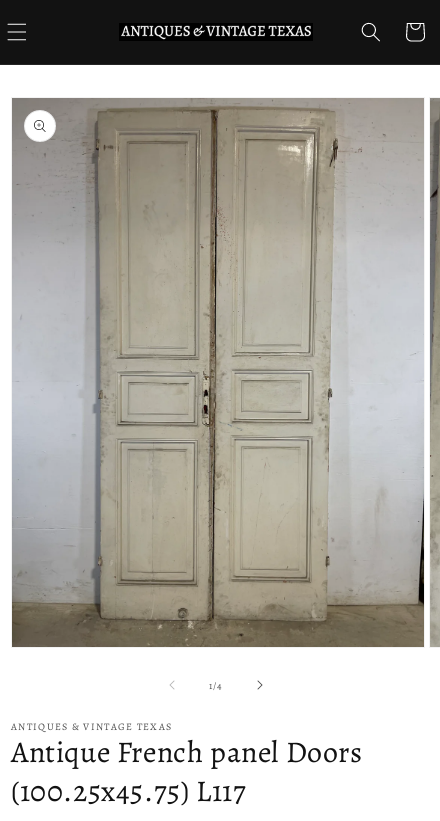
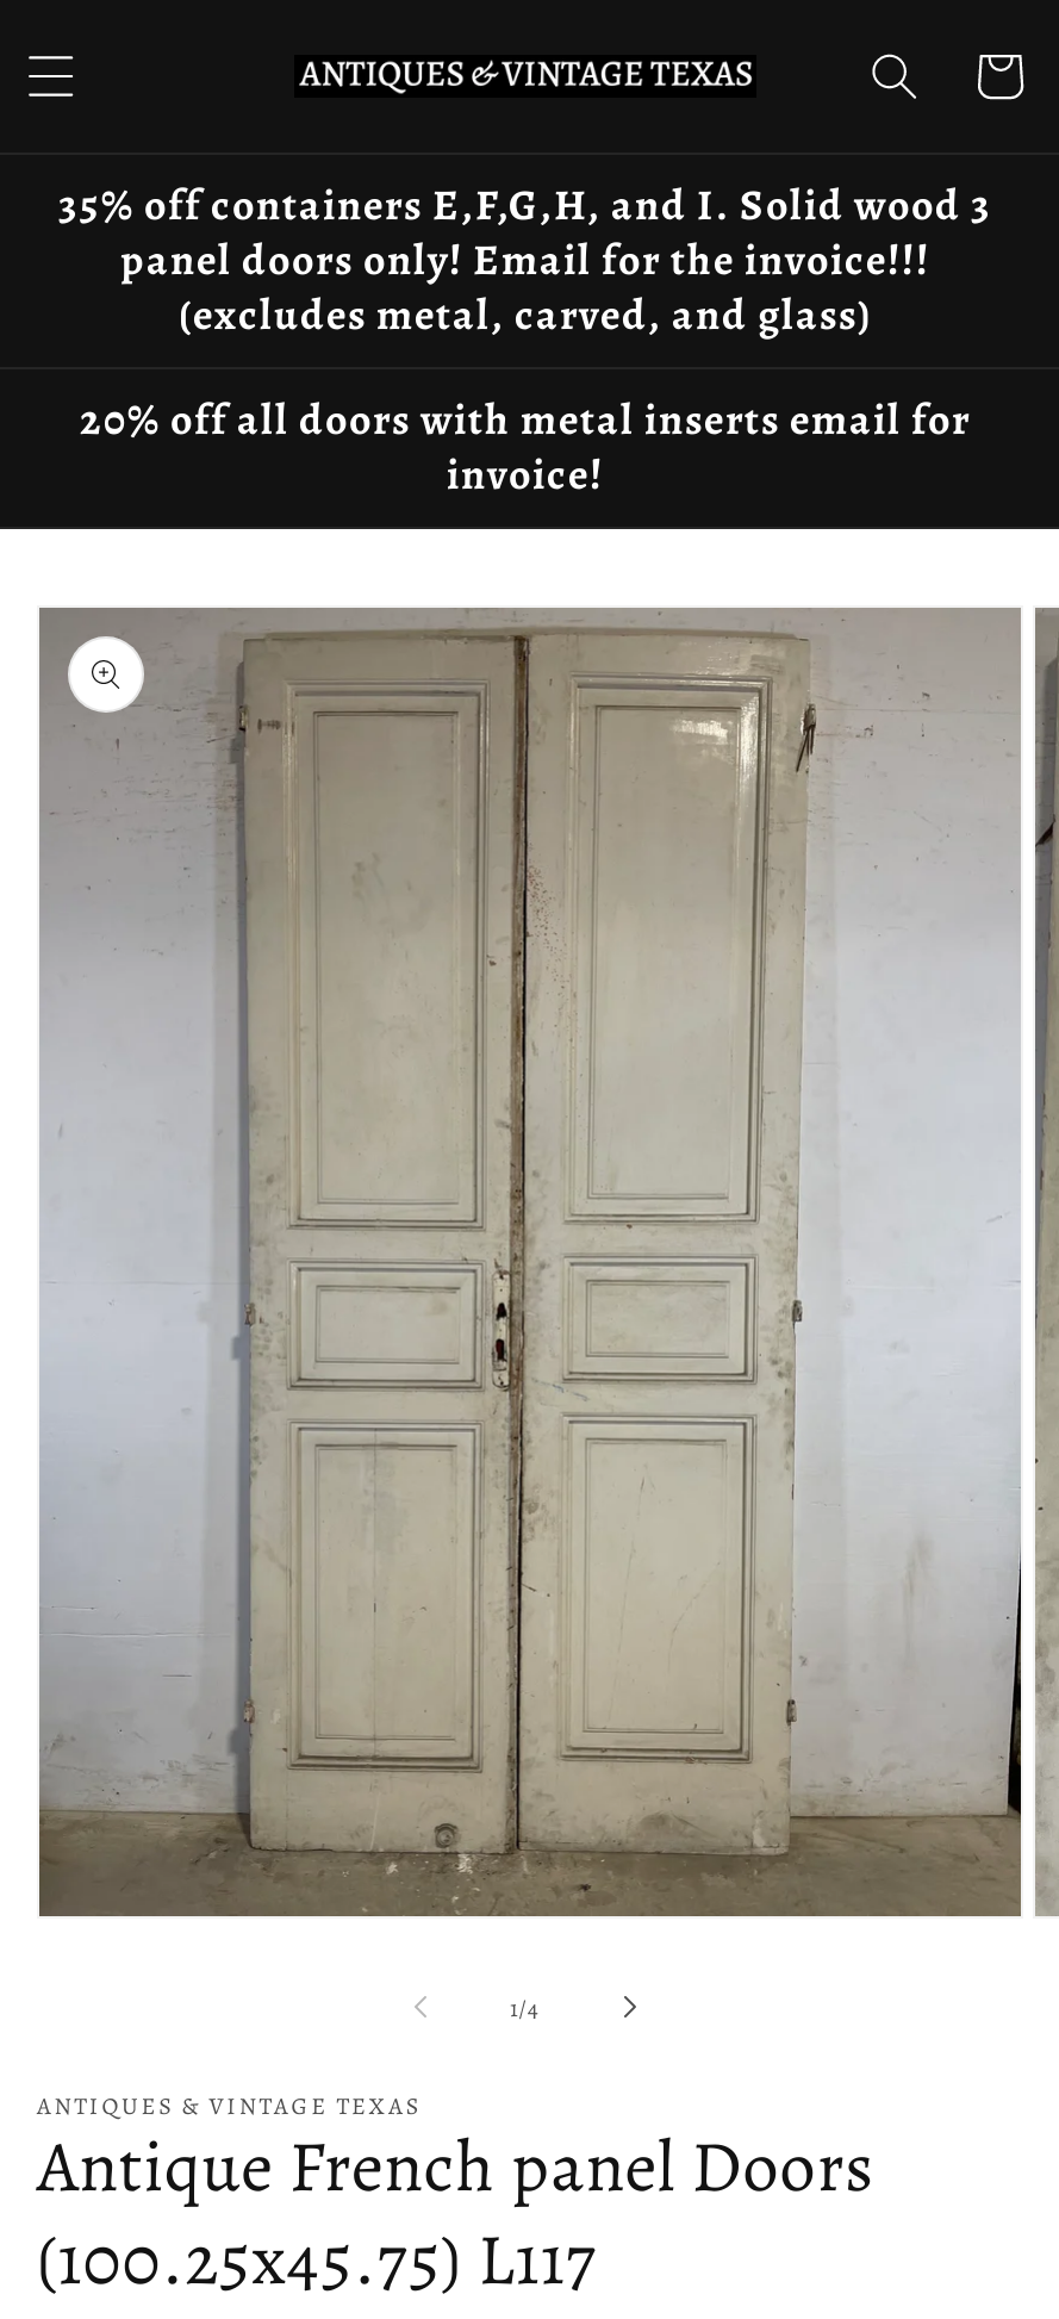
none -> [58,176,992,503] 35% off containers E,F,G,H, and I. Solid wood 3 | panel doors only! Email for the invoice!!! | (excludes metal, carved, and glass) | 20% off all doors with metal inserts email for | invoice!

